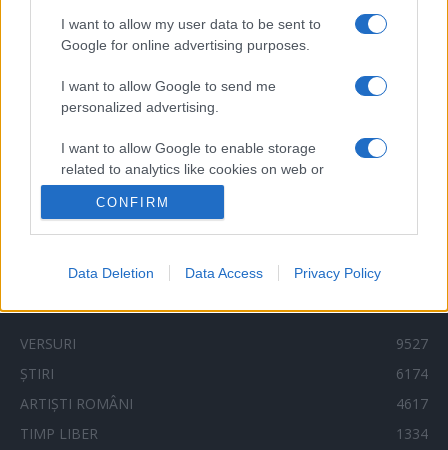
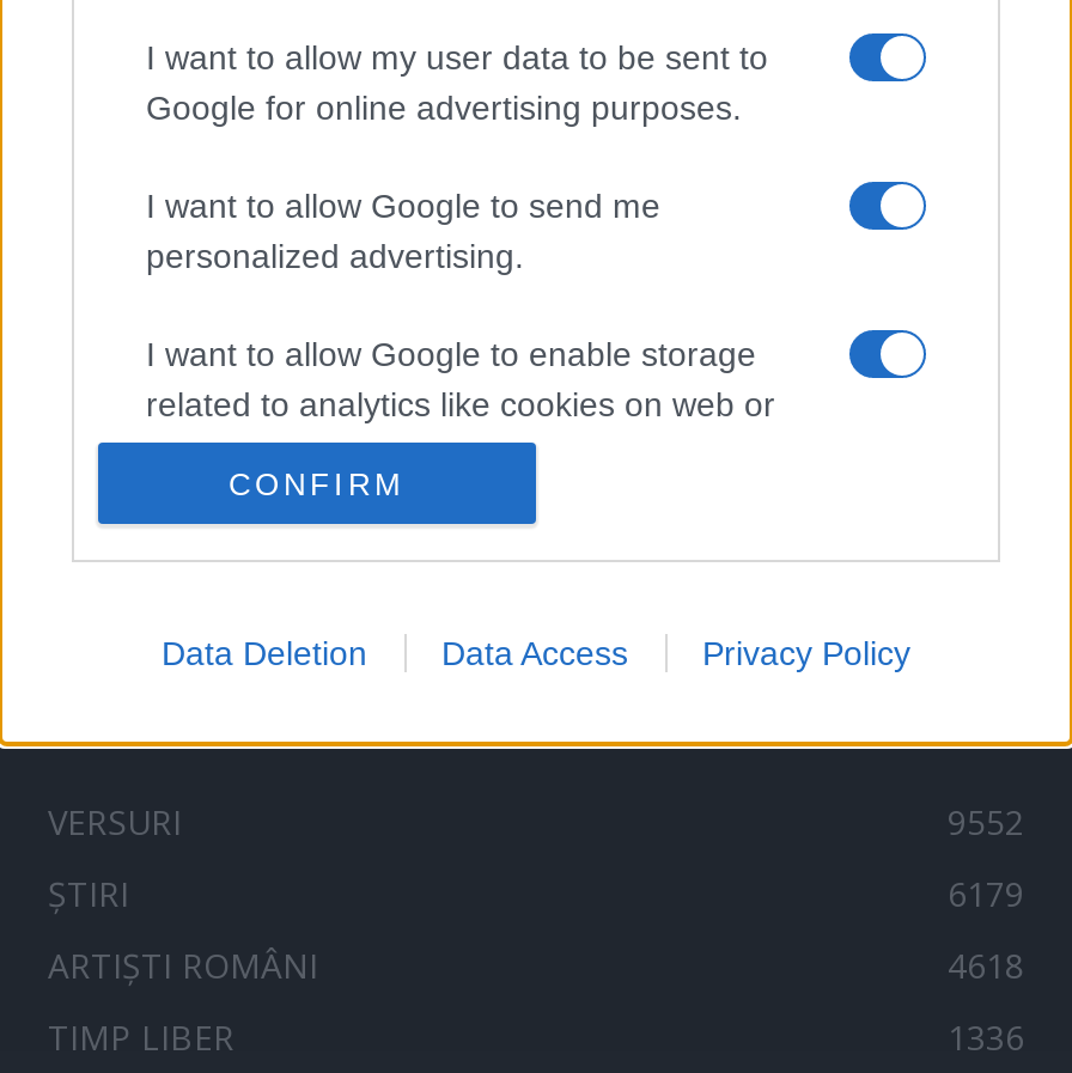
[396,334,428,353] 9527 -> [948,800,1024,846] 9552
[396,364,428,383] 6174 -> [948,872,1024,917] 6179
[396,394,428,413] 4617 -> [948,944,1024,989] 4618
[396,424,428,443] 1334 -> [948,1016,1024,1061] 1336

